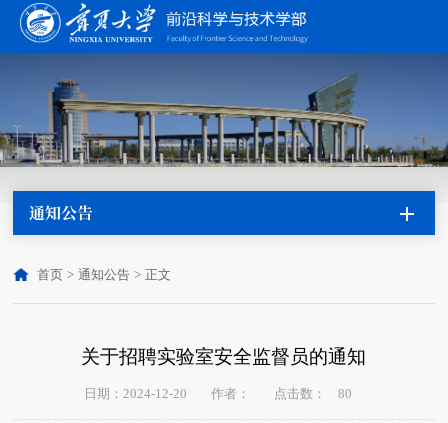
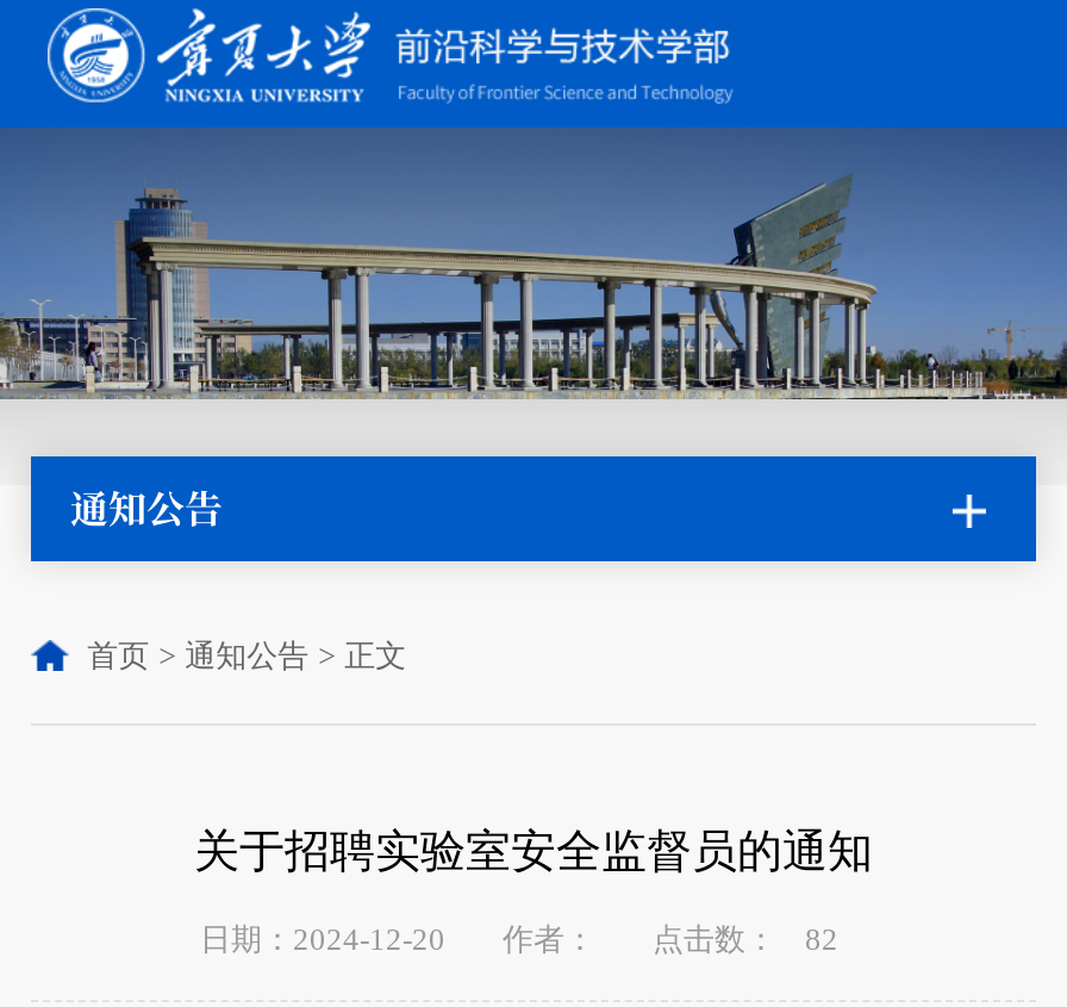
[84,386,352,401] 日期：2024-12-20 作者： 点击数： 80 -> [200,922,838,957] 日期：2024-12-20 作者： 点击数： 82

